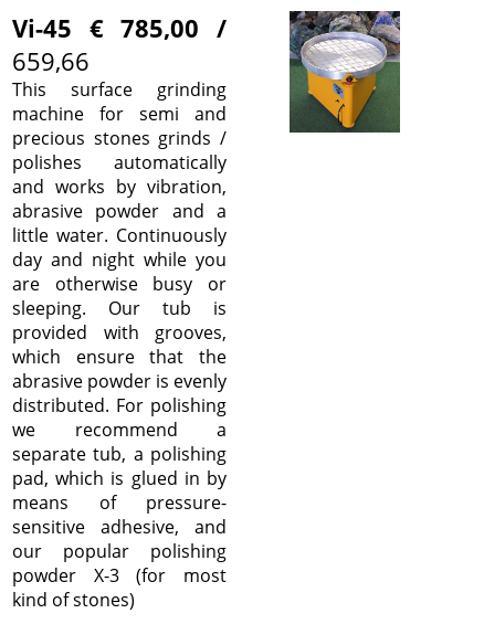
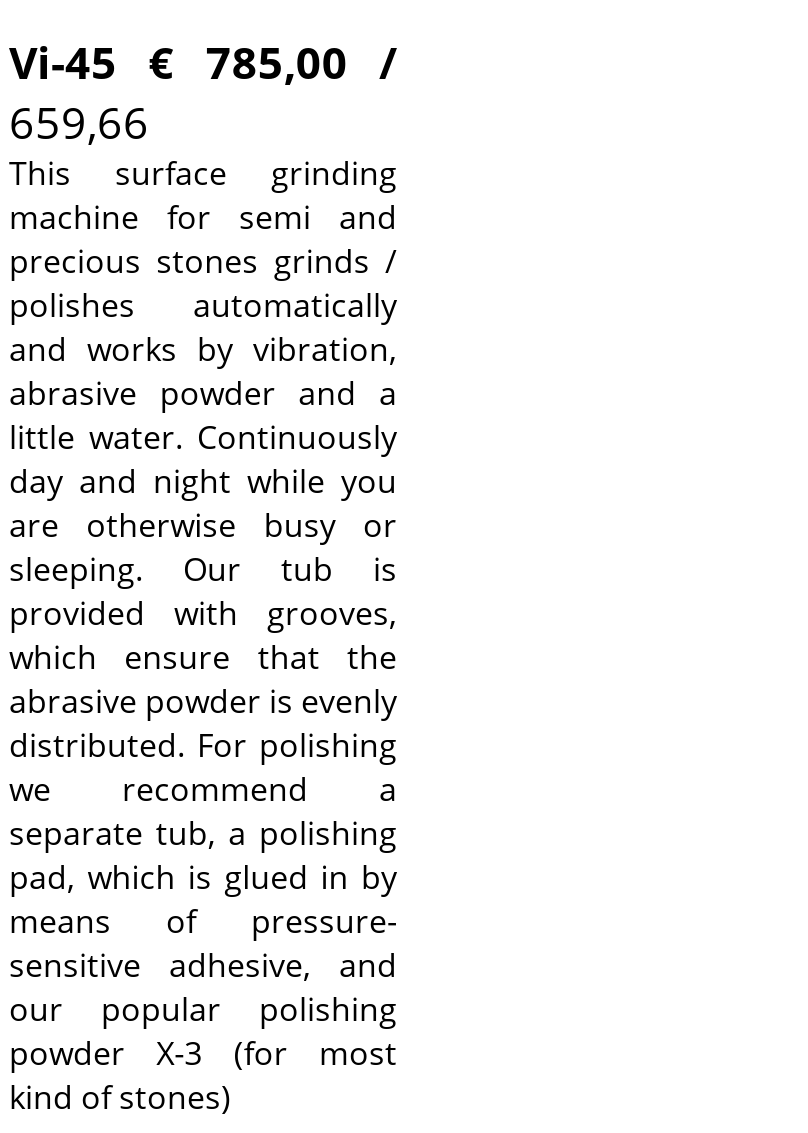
[288,10,401,134] [image] -> none

